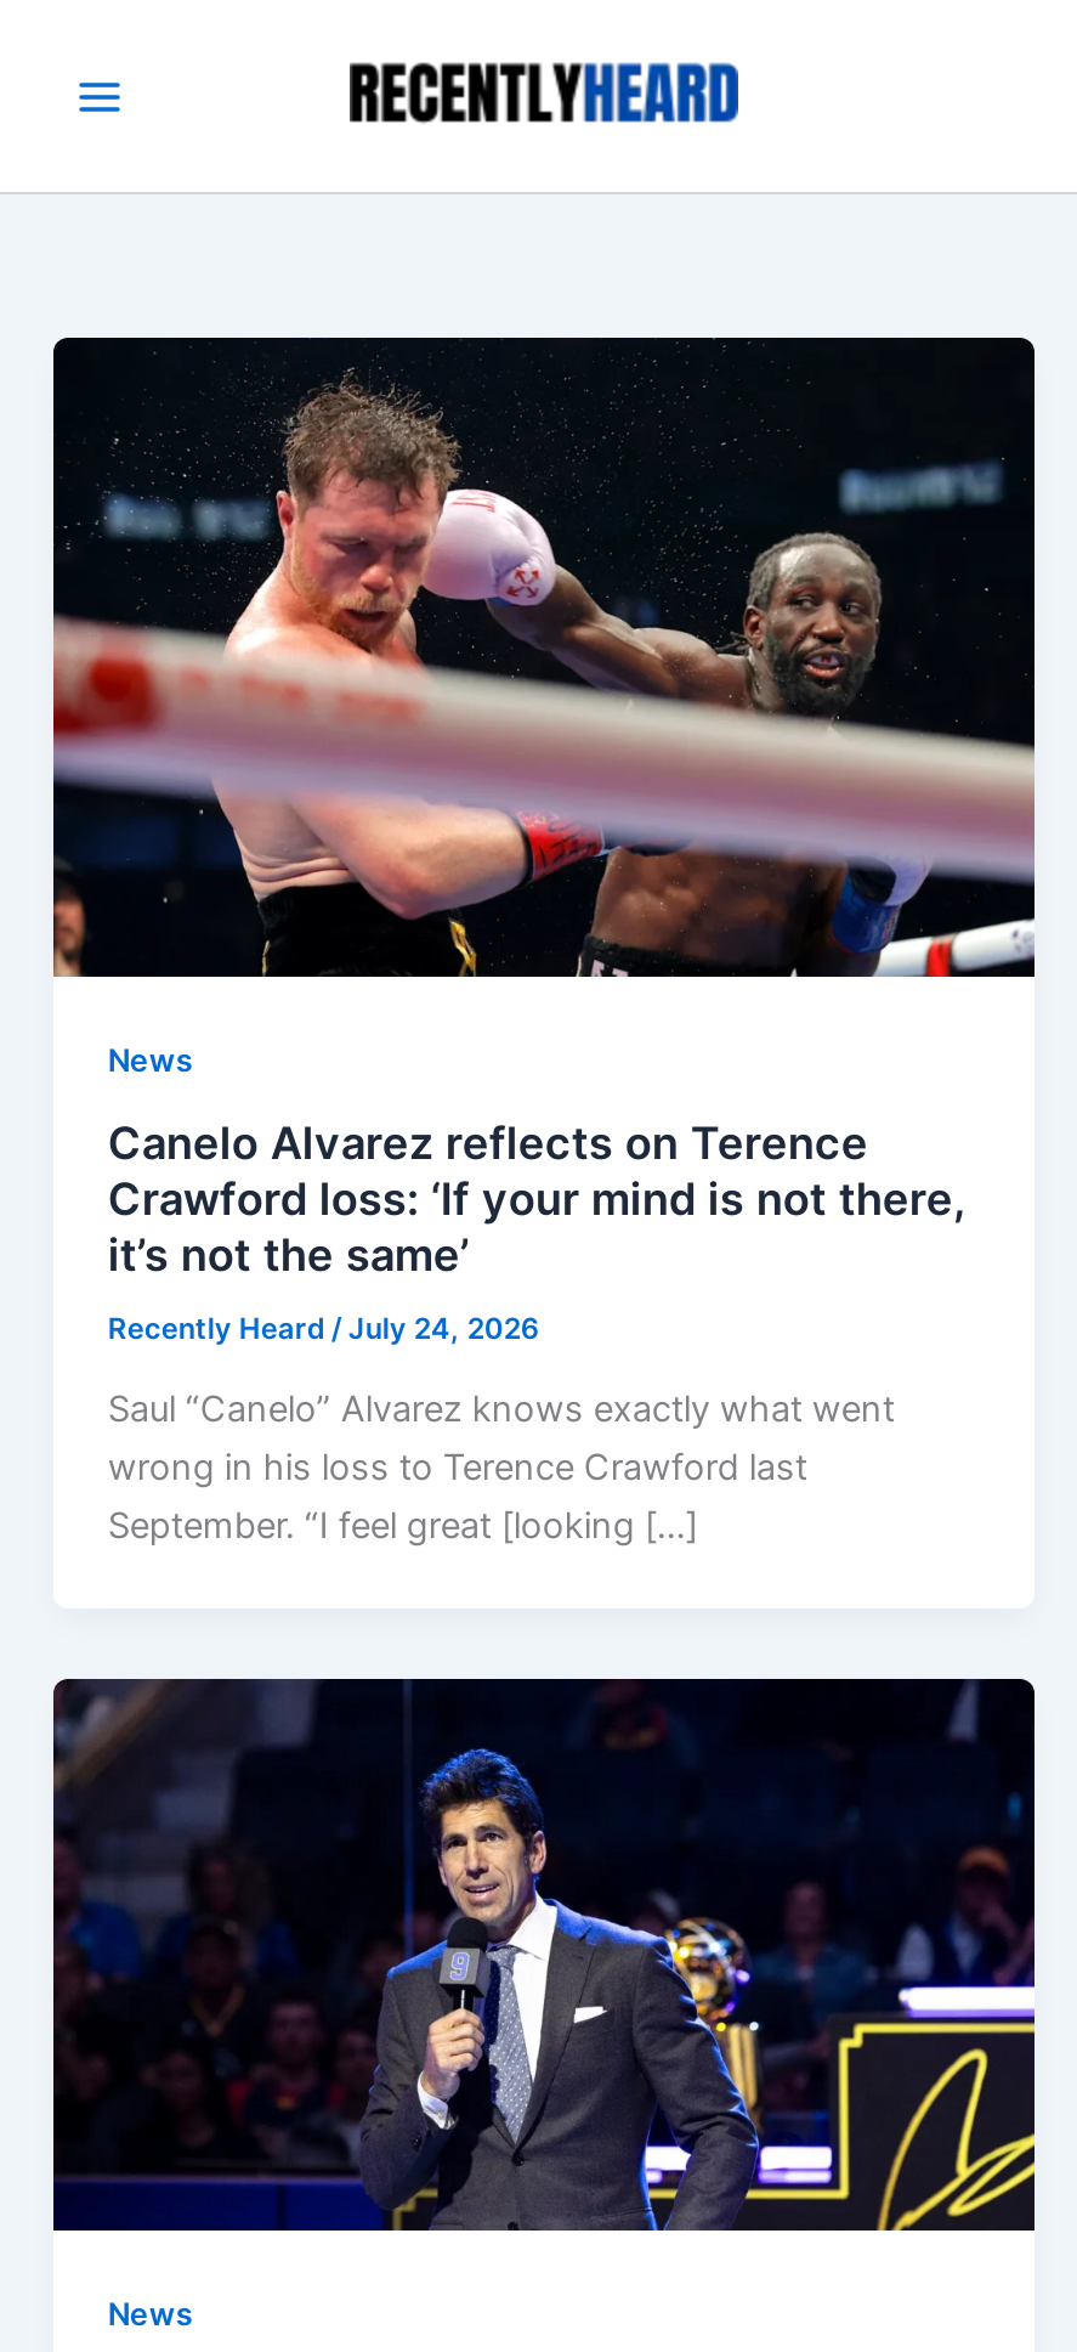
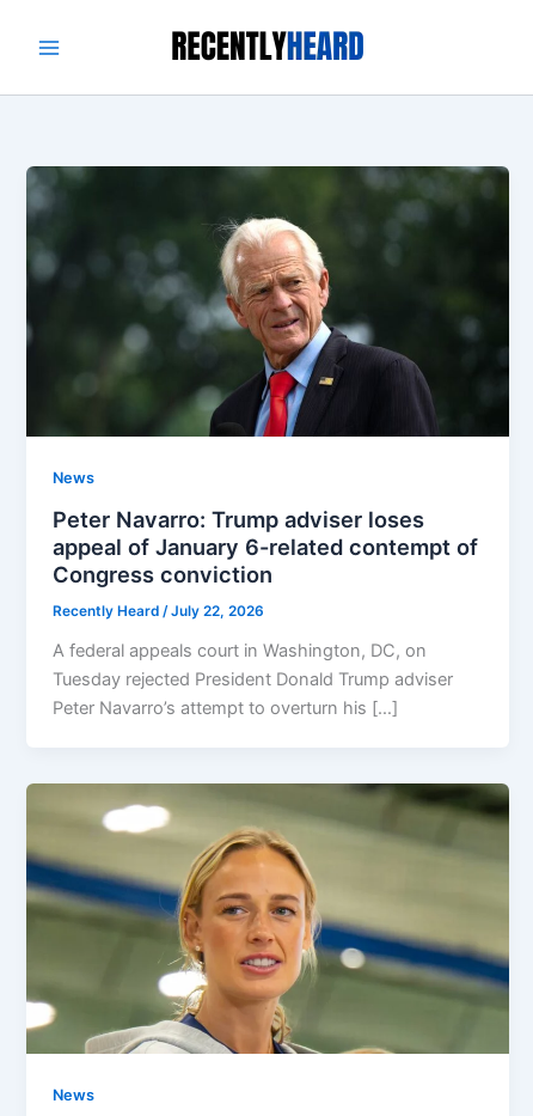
[51,338,1035,979] [image] -> [25,166,509,438] [image]
[108,1116,965,1281] Canelo Alvarez reflects on Terence | Crawford loss: ‘If your mind is not there, | it’s not the same’ -> [53,506,478,587] Peter Navarro: Trump adviser loses | appeal of January 6-related contempt of | Congress conviction
[108,1313,540,1347] Recently Heard / July 24, 2026 -> [53,602,264,619] Recently Heard / July 22, 2026
[108,1388,894,1548] Saul “Canelo” Alvarez knows exactly what went | wrong in his loss to Terence Crawford last | September. “I feel great [looking […] -> [53,639,453,718] A federal appeals court in Washington, DC, on | Tuesday rejected President Donald Trump adviser | Peter Navarro’s attempt to overturn his […]
[51,1679,1037,2235] [image] -> [25,783,510,1055] [image]

